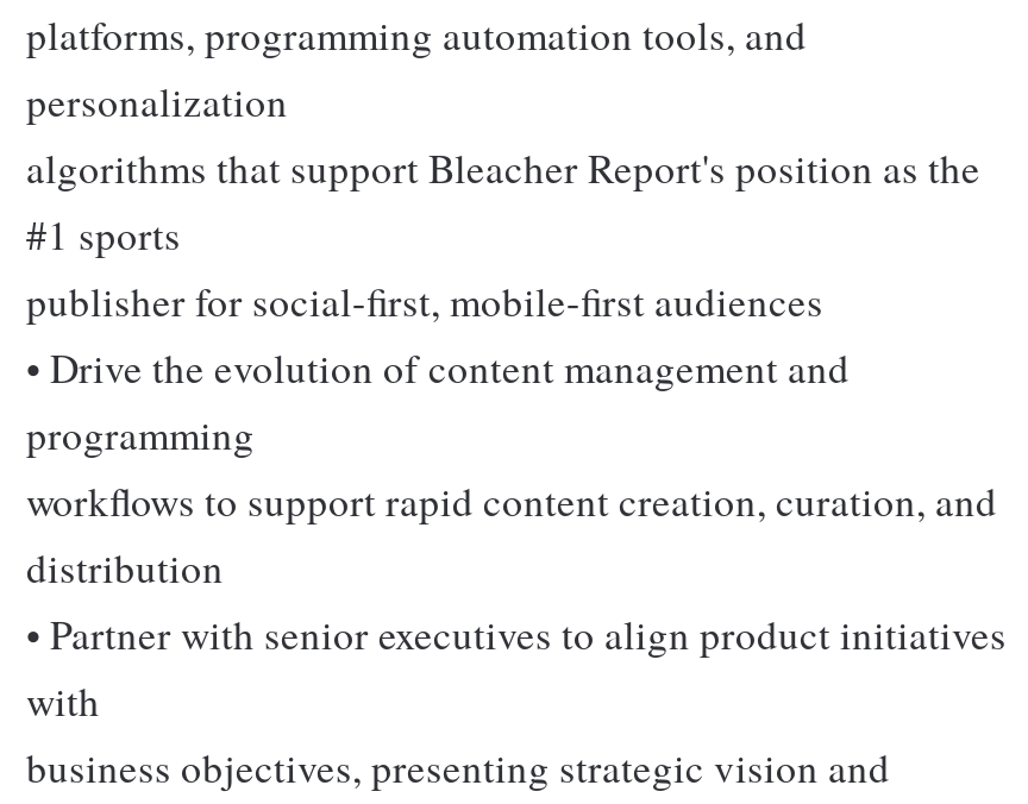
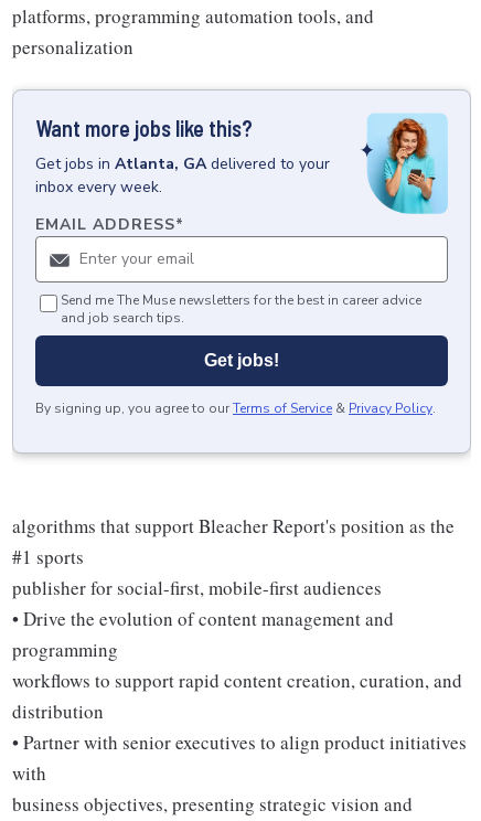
none -> [12,89,471,457] [image] | Want more jobs like this? | Get jobs in Atlanta, GA delivered to your | inbox every week. | EMAIL ADDRESS*
none -> [35,292,436,417] Send me The Muse newsletters for the best in career advice | and job search tips. | Get jobs! | By signing up, you agree to our Terms of Service & Privacy Policy.

